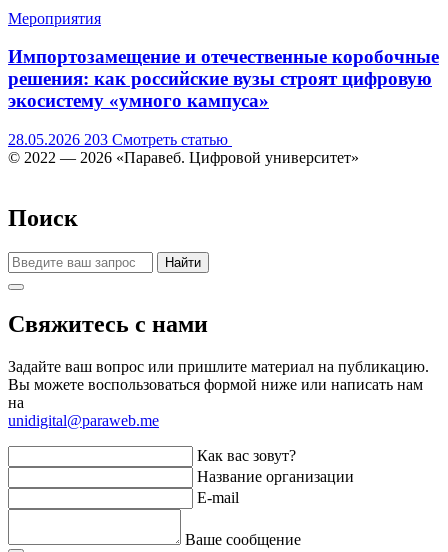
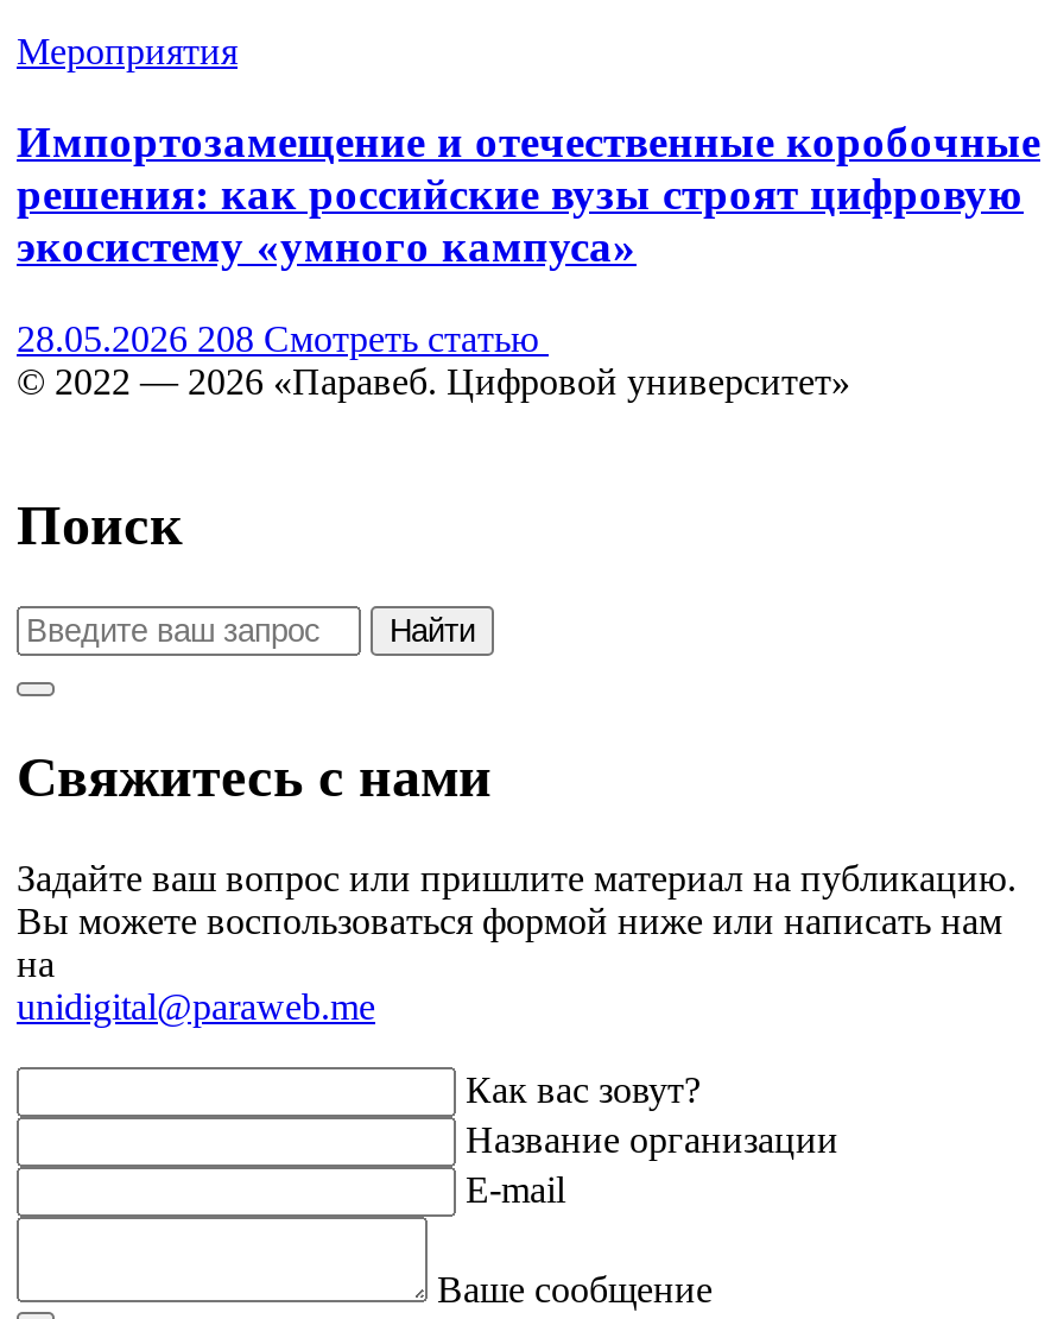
[8,131,232,148] 28.05.2026 203 Смотреть статью -> [17,318,549,359] 28.05.2026 208 Смотреть статью

